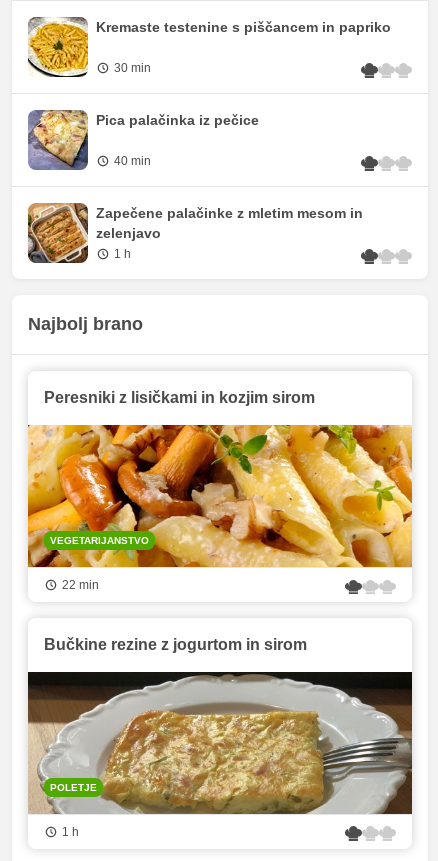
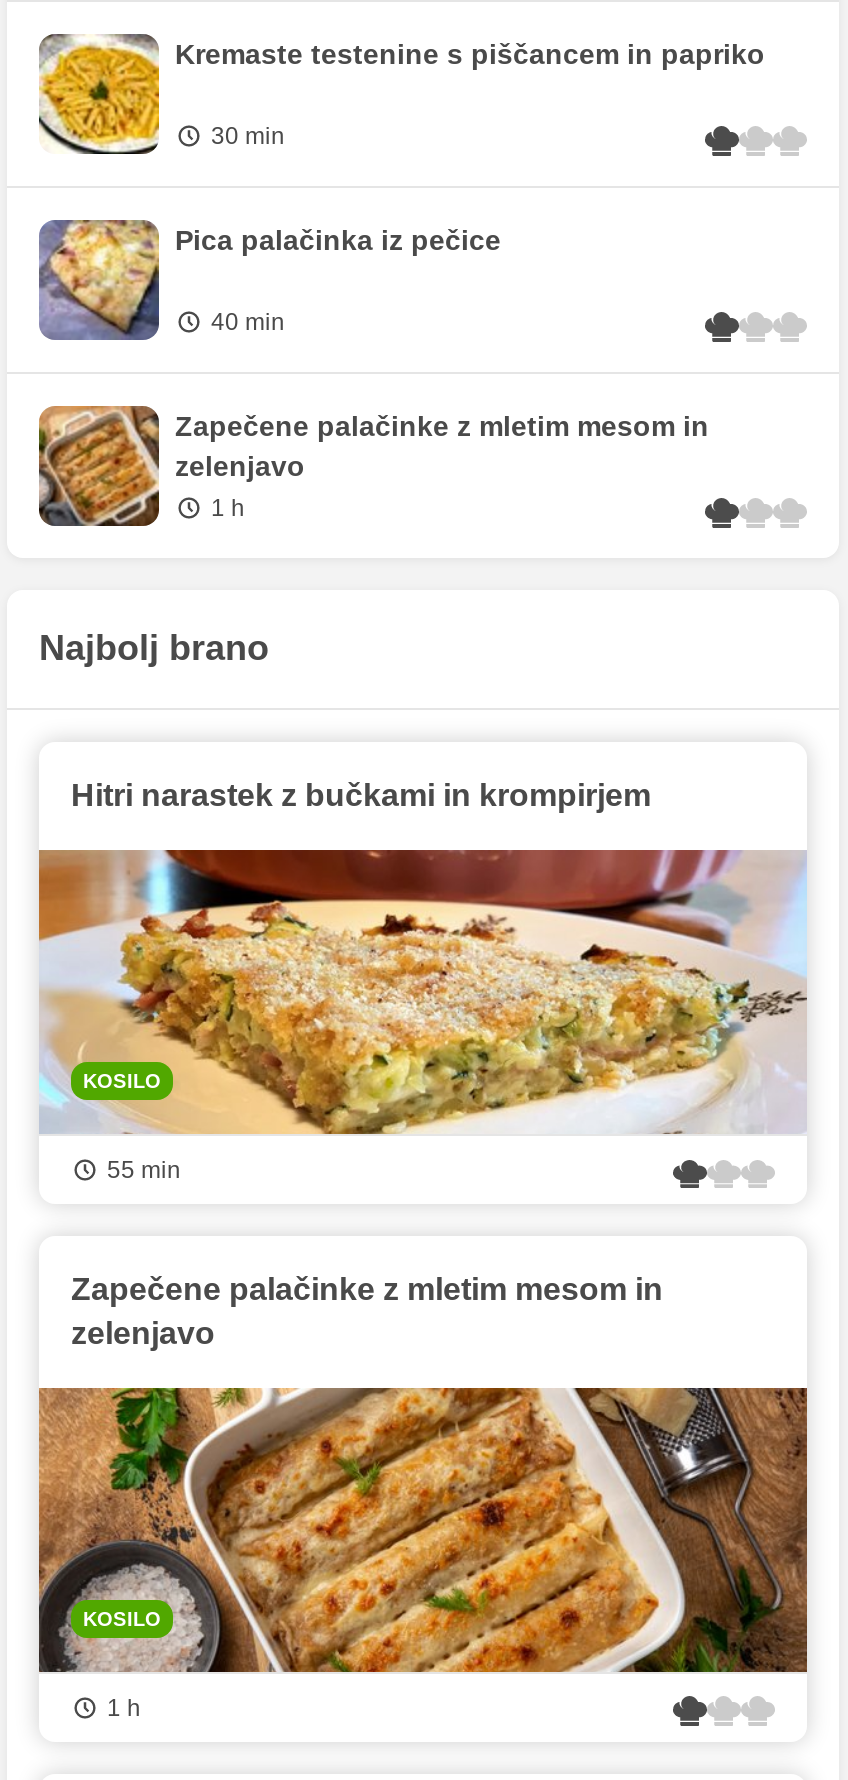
[44,389,315,406] Peresniki z lisičkami in kozjim sirom -> [71,778,651,812] Hitri narastek z bučkami in krompirjem
[27,424,413,568] [image] | VEGETARIJANSTVO -> [37,848,807,1136] [image] | KOSILO
[62,578,99,592] 22 min -> [107,1156,181,1184] 55 min
[44,636,307,653] Bučkine rezine z jogurtom in sirom -> [71,1272,663,1350] Zapečene palačinke z mletim mesom in | zelenjavo
[27,671,413,815] [image] | POLETJE -> [37,1386,807,1674] [image] | KOSILO

